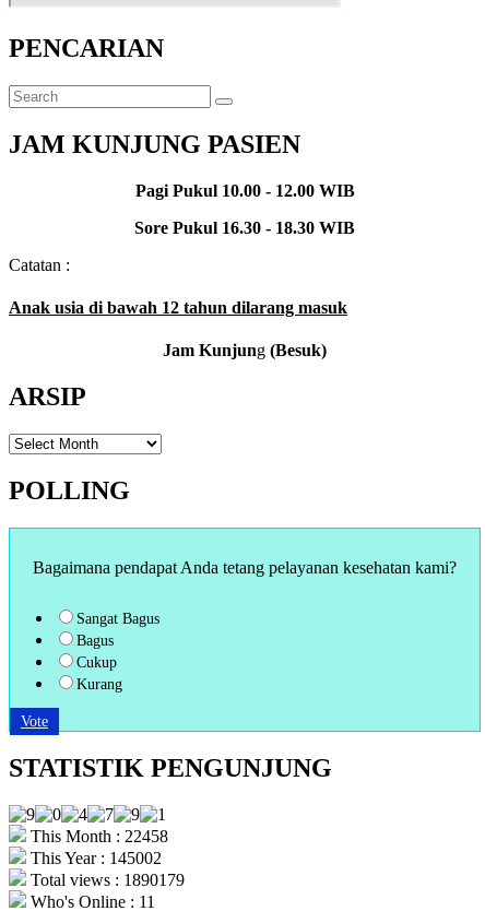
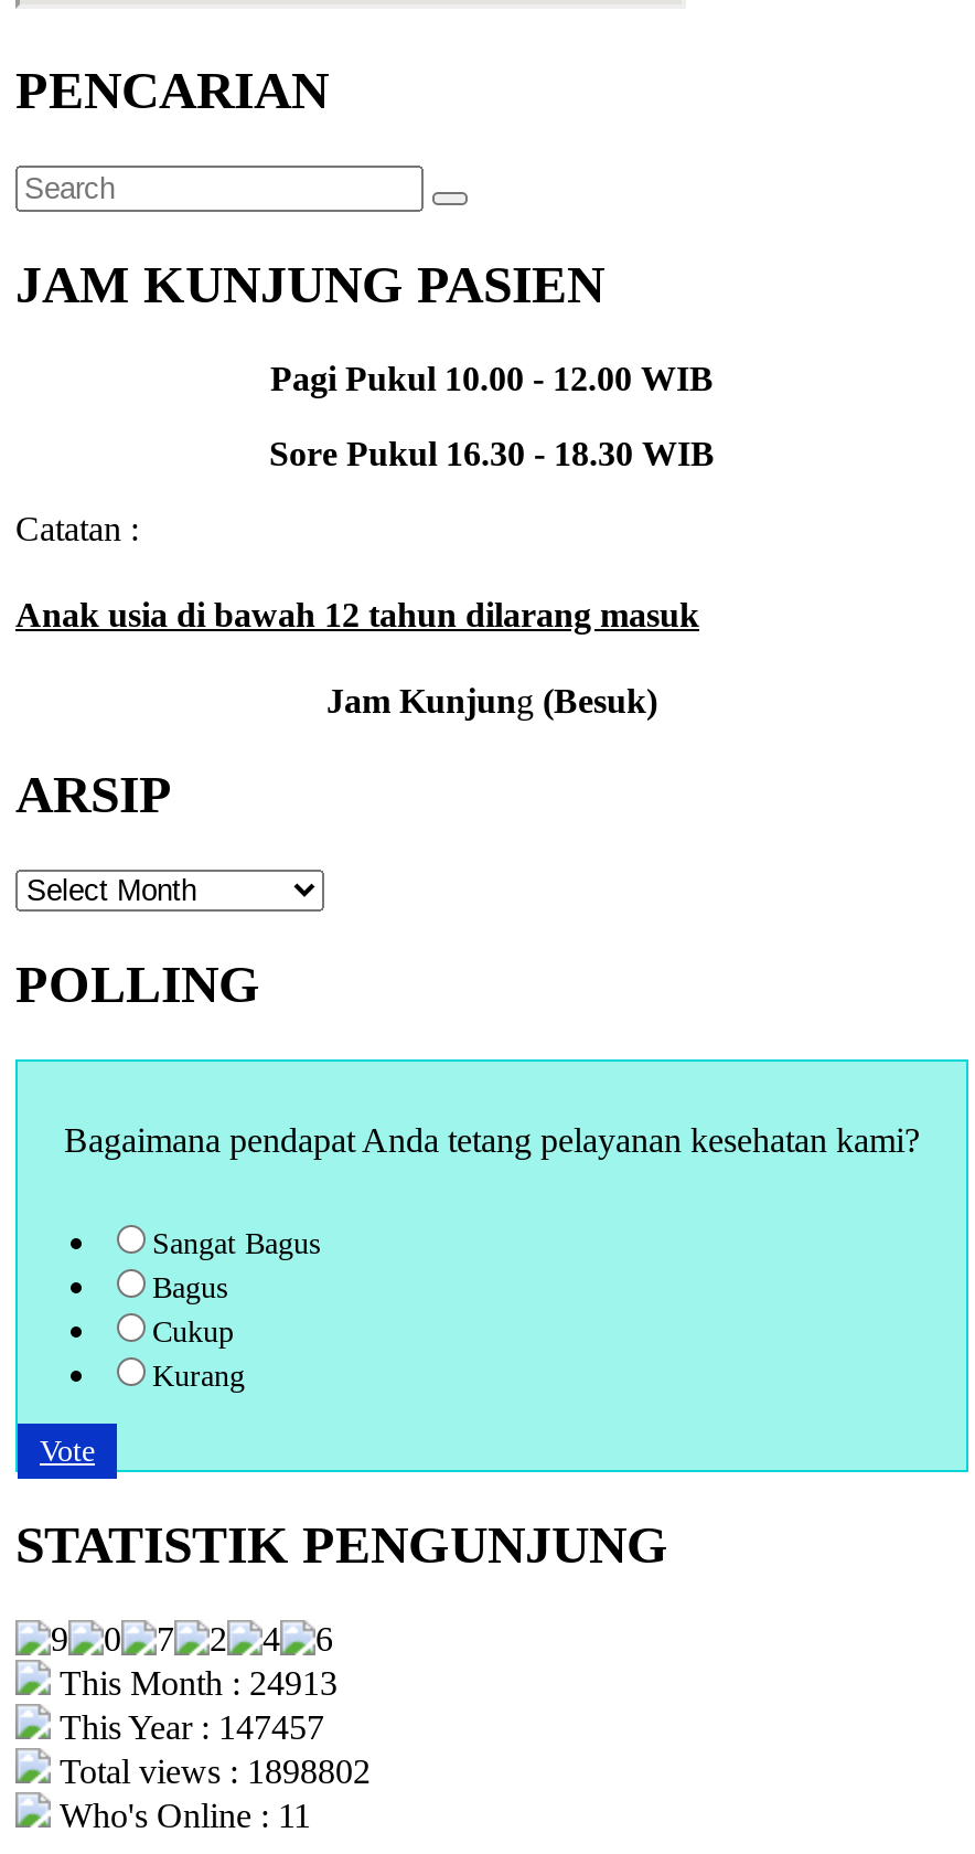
[26,827,168,846] This Month : 22458 -> [51,1665,337,1702] This Month : 24913
[26,849,162,868] This Year : 145002 -> [51,1709,324,1746] This Year : 147457
[26,871,185,889] Total views : 1890179 -> [51,1753,371,1790] Total views : 1898802

